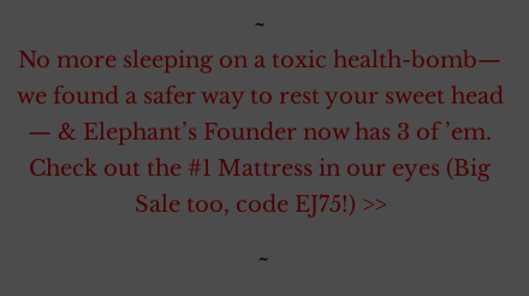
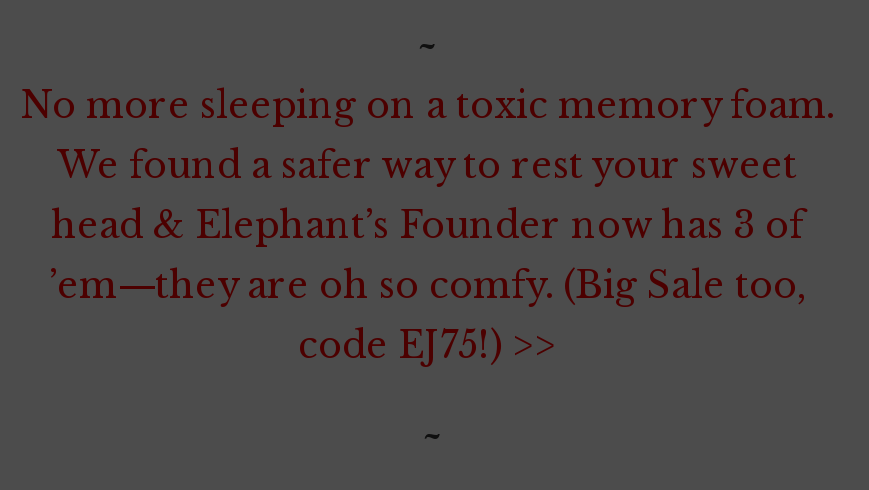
[16,47,503,218] No more sleeping on a toxic health-bomb— | we found a safer way to rest your sweet head | — & Elephant’s Founder now has 3 of ’em. | Check out the #1 Mattress in our eyes (Big | Sale too, code EJ75!) >> -> [20,84,834,368] No more sleeping on a toxic memory foam. | We found a safer way to rest your sweet | head & Elephant’s Founder now has 3 of | ’em—they are oh so comfy. (Big Sale too, | code EJ75!) >>

